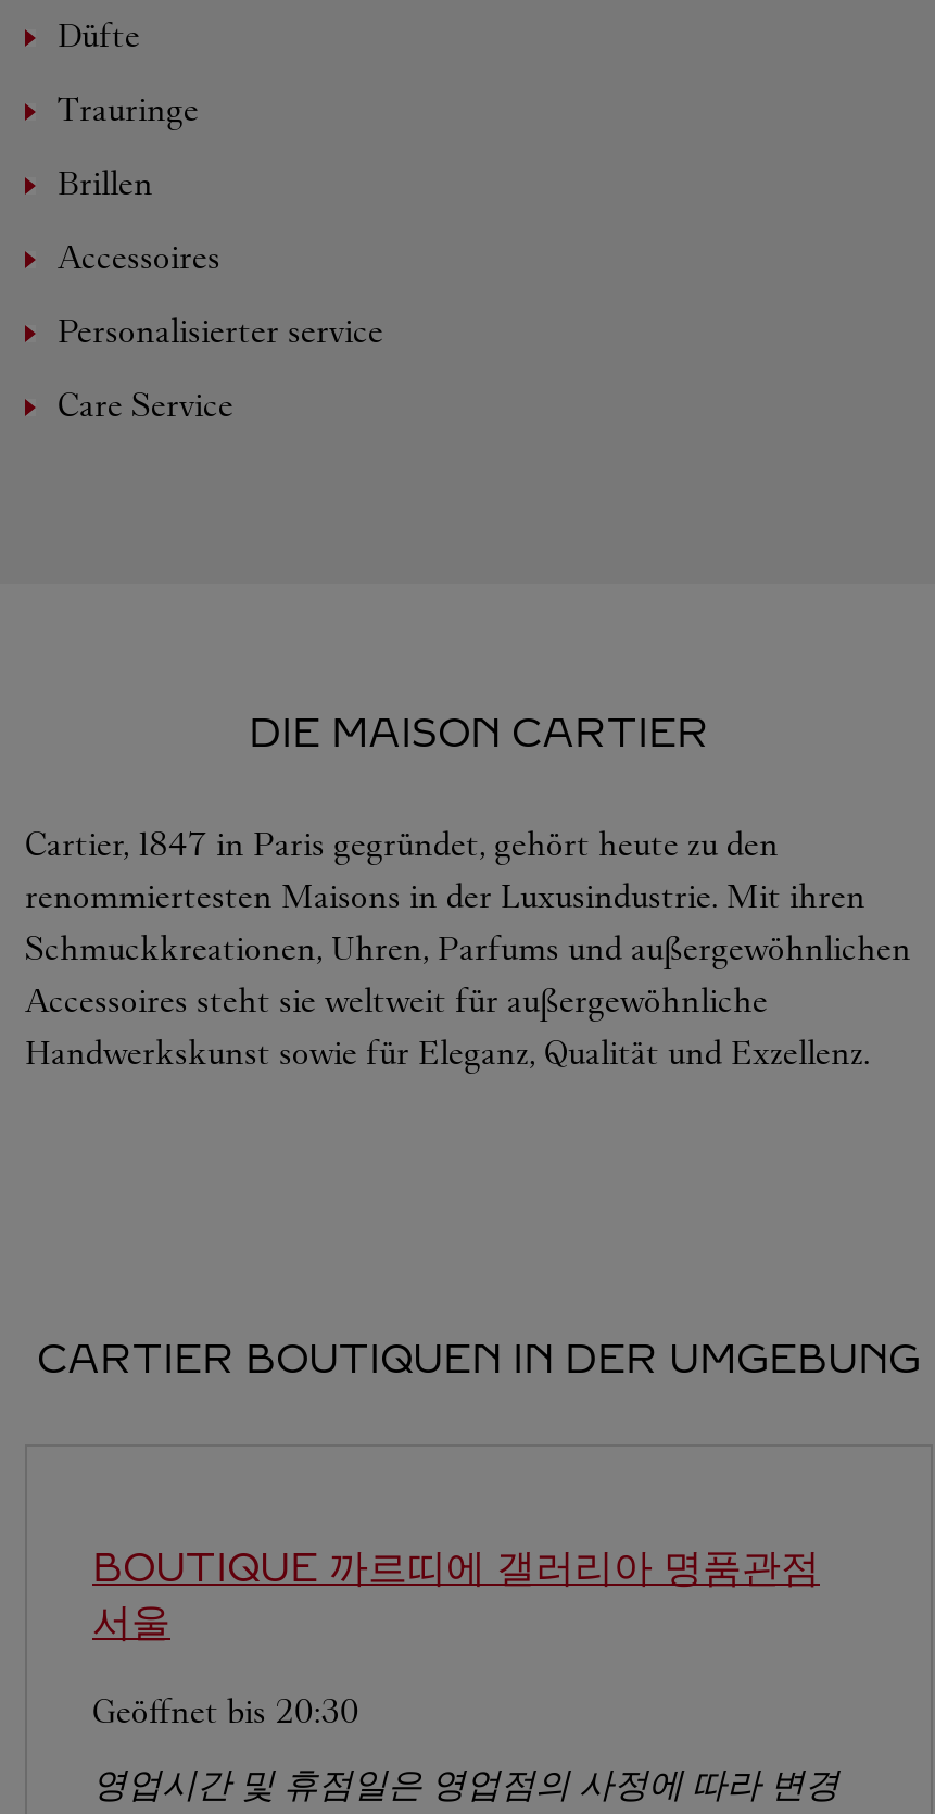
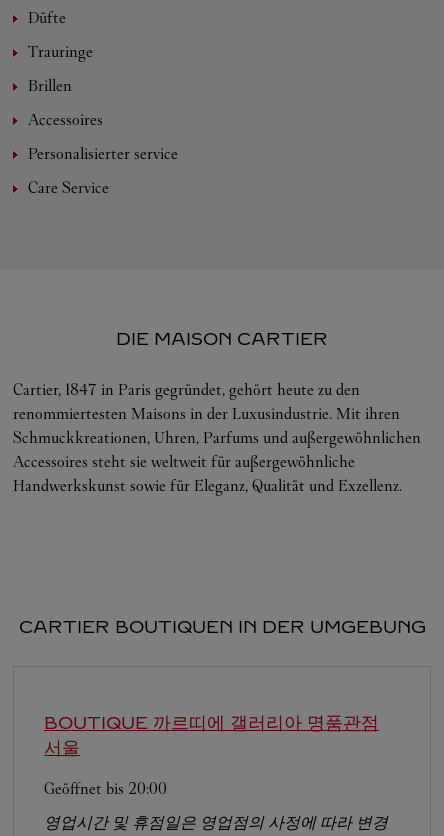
[92,1691,359,1732] Geöffnet bis 20:30 -> [44,779,167,798] Geöffnet bis 20:00

